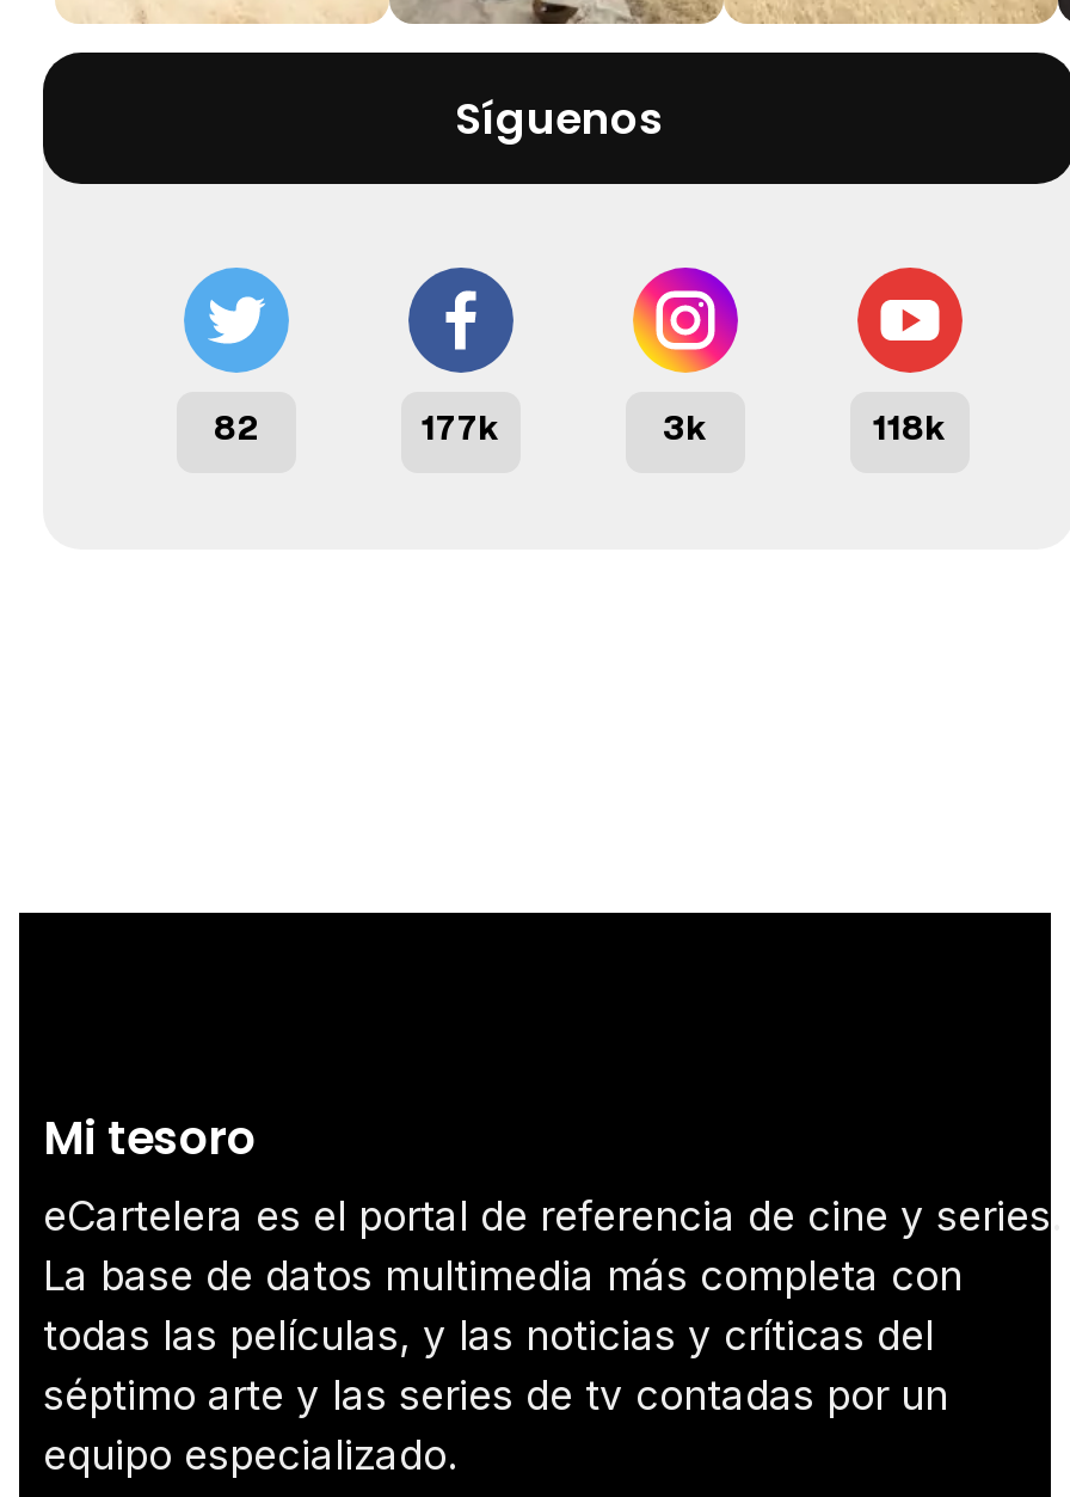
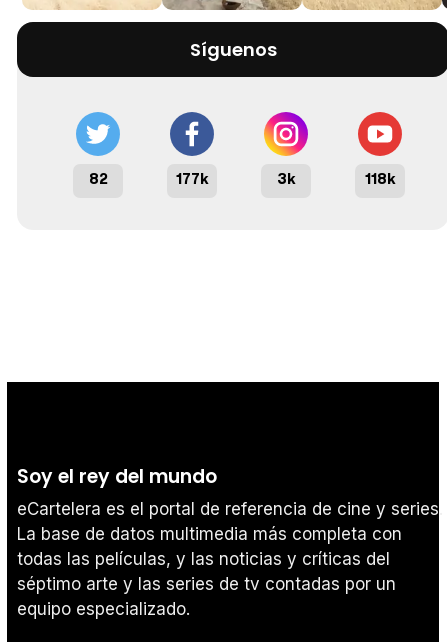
[43,1107,256,1171] Mi tesoro -> [17,463,217,490] Soy el rey del mundo

